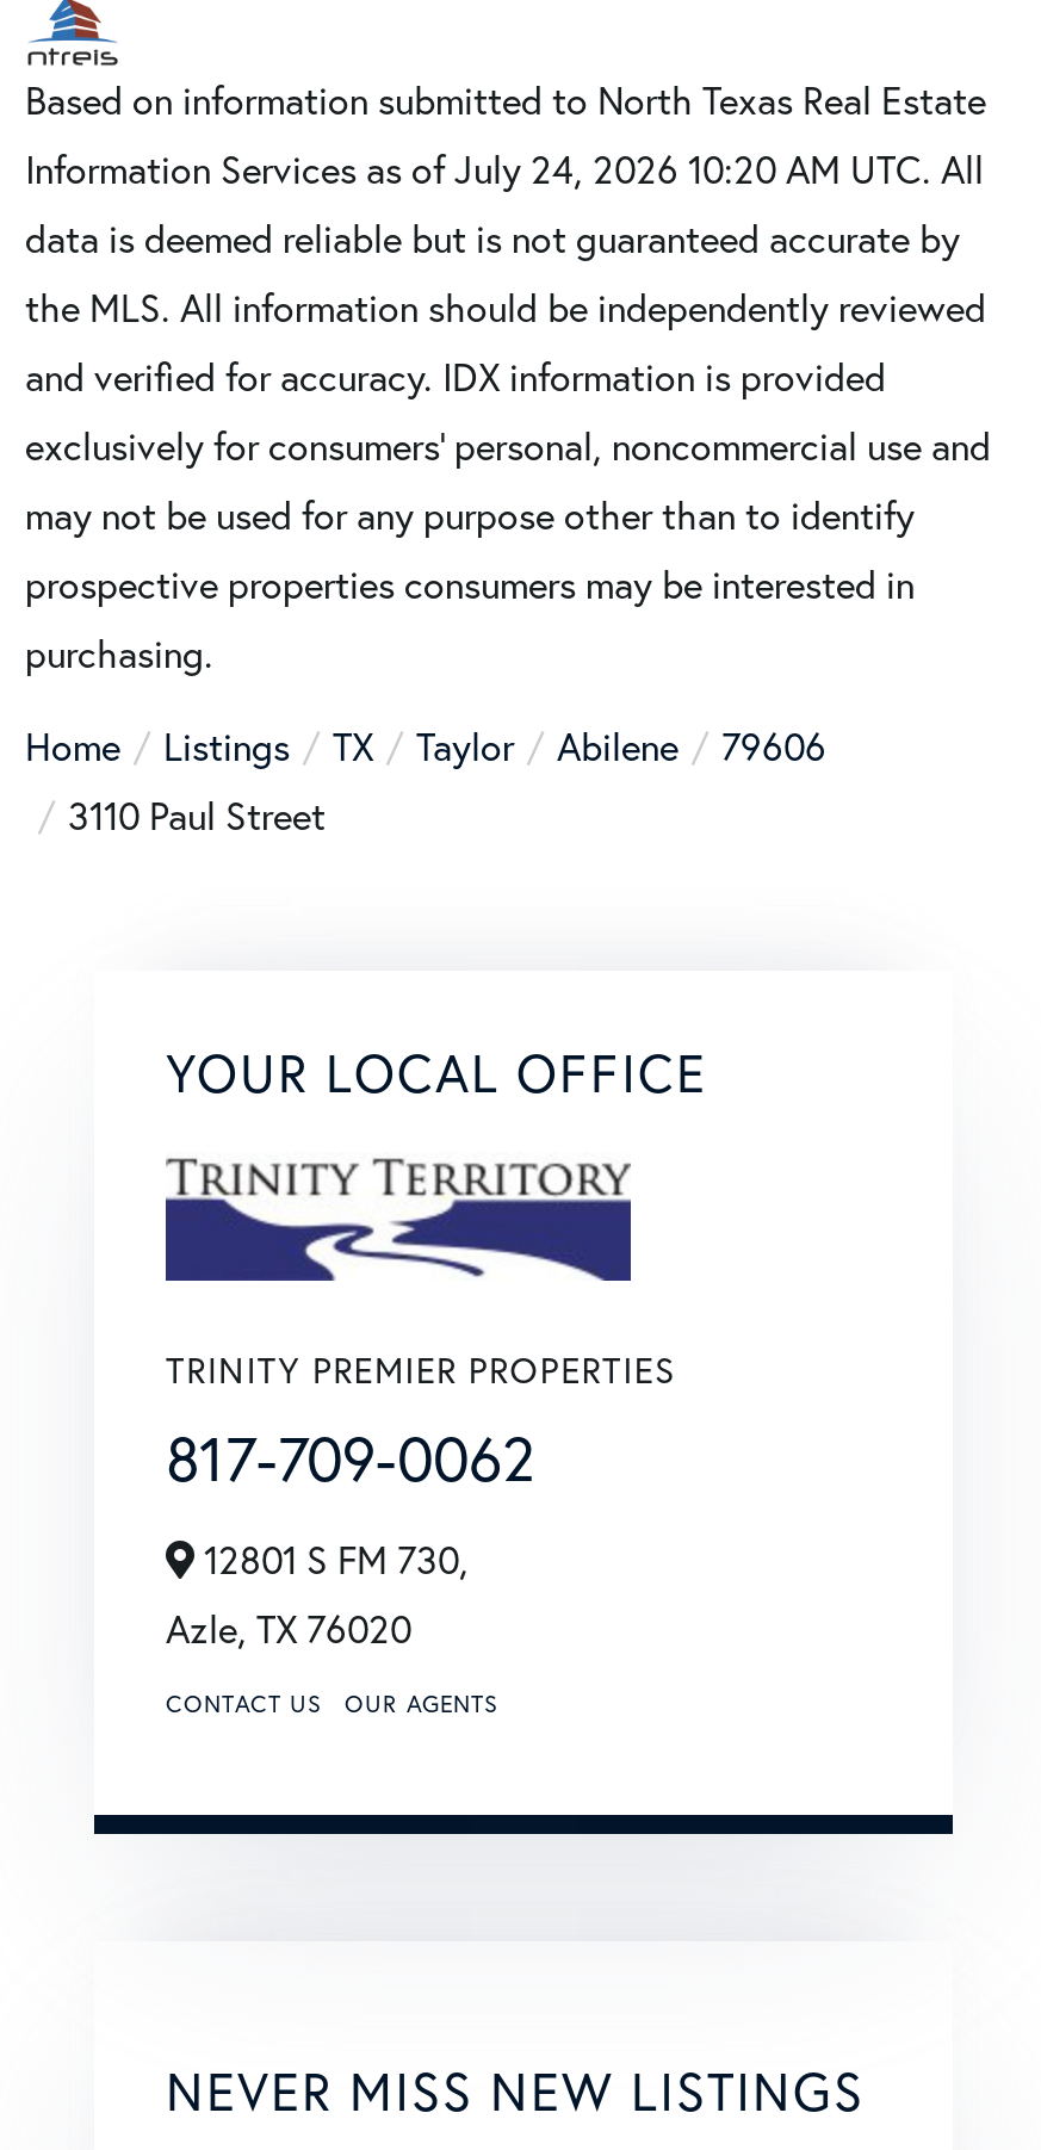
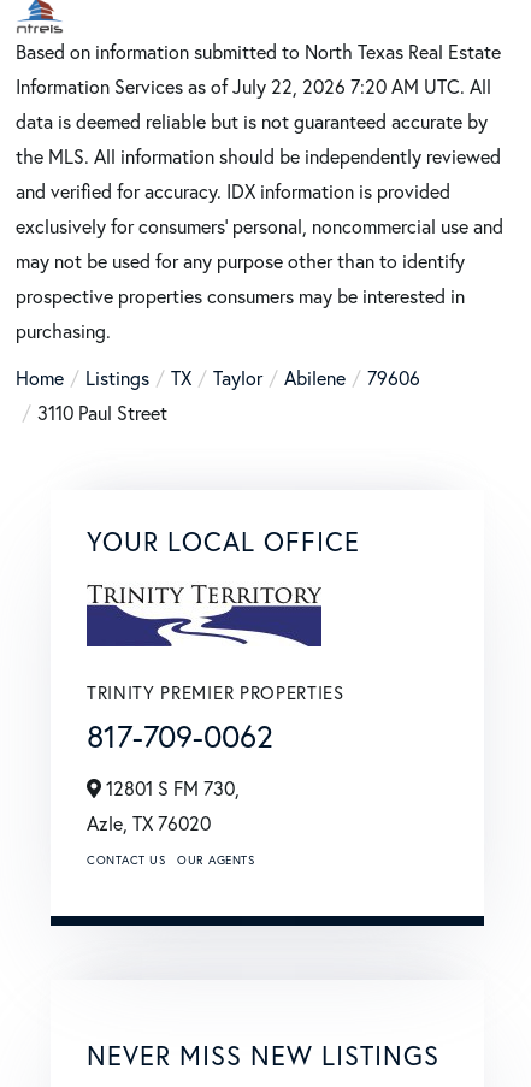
[25,145,984,193] Information Services as of July 24, 2026 10:20 AM UTC. All -> [16,73,491,99] Information Services as of July 22, 2026 7:20 AM UTC. All

